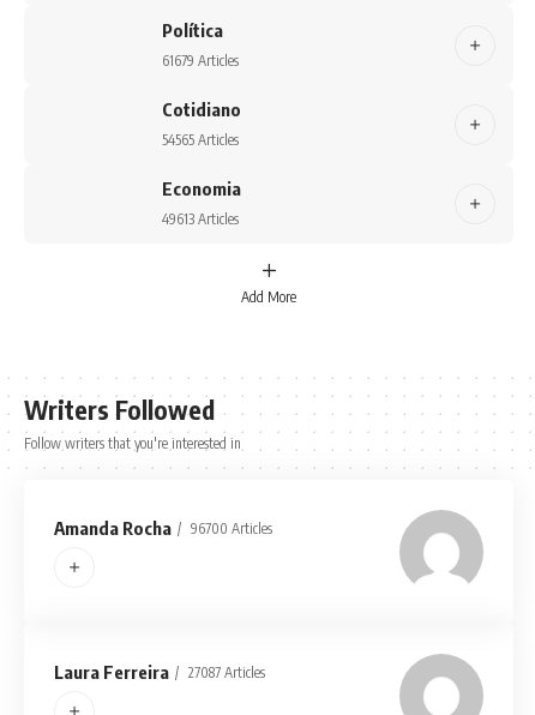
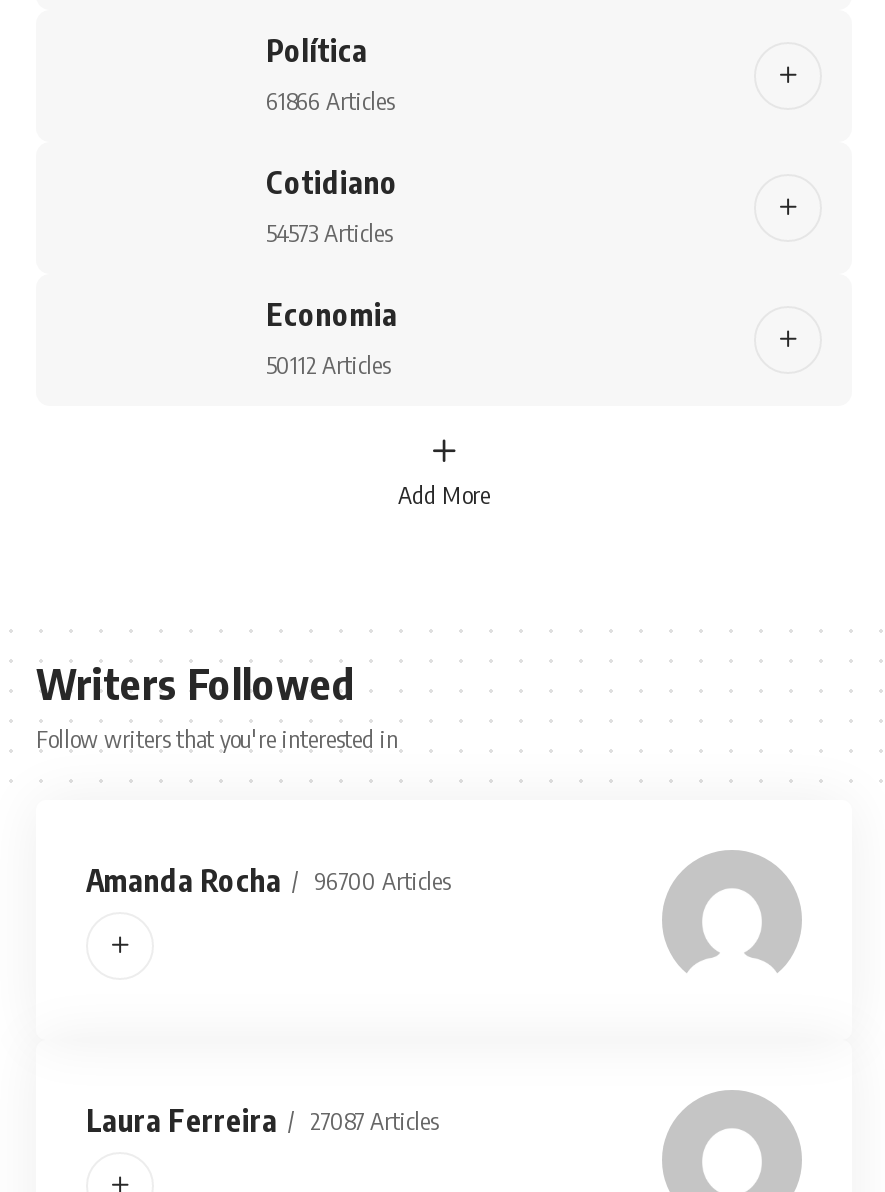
[162,52,239,70] 61679 Articles -> [266,86,394,116] 61866 Articles
[162,131,239,149] 54565 Articles -> [266,218,392,248] 54573 Articles
[162,210,239,228] 49613 Articles -> [266,350,390,380] 50112 Articles

